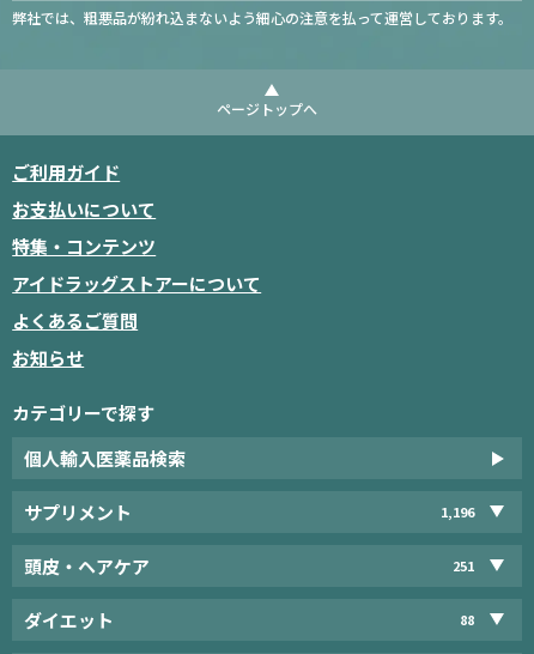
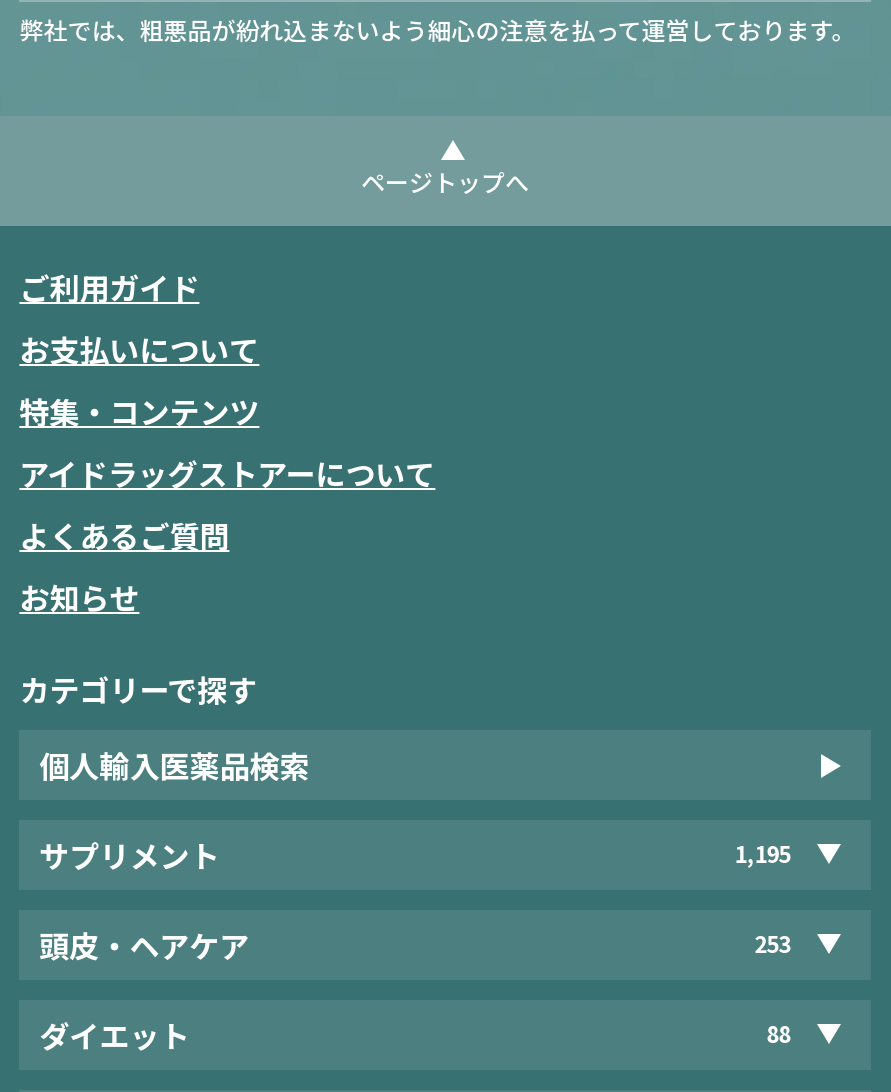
[440,502,474,521] 1,196 -> [735,838,791,870] 1,195
[452,556,474,575] 251 -> [755,928,791,960] 253

